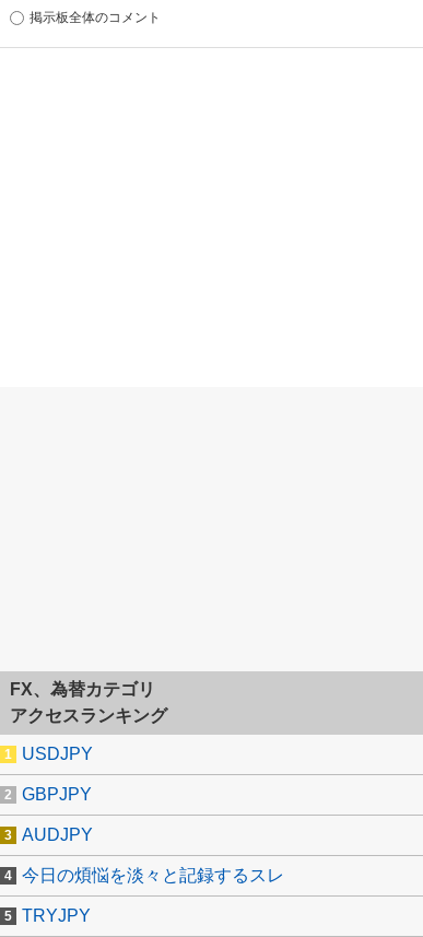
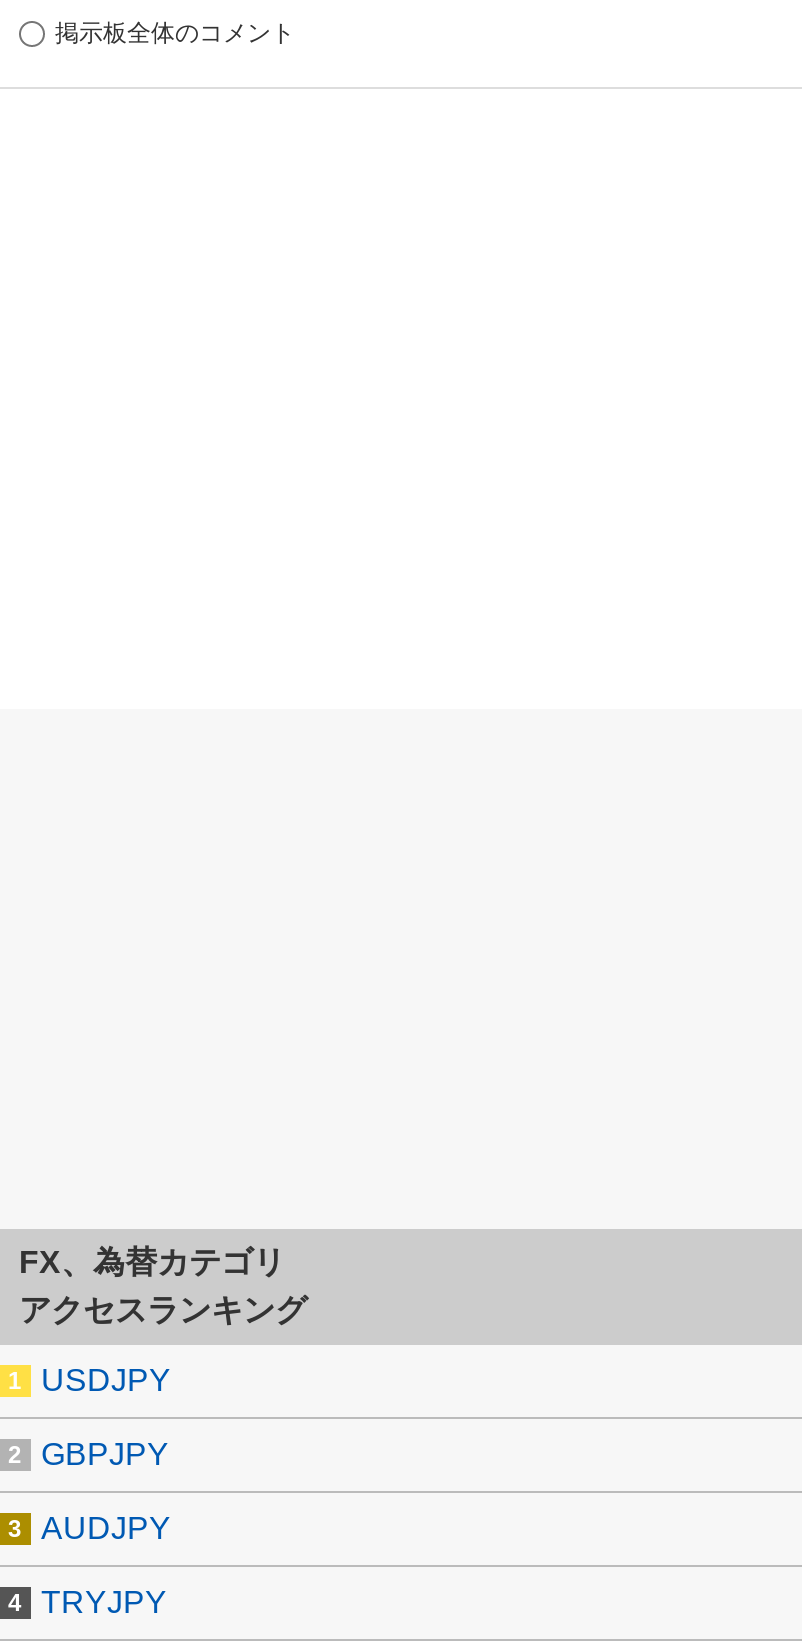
[22,866,284,885] 今日の煩悩を淡々と記録するスレ -> none

